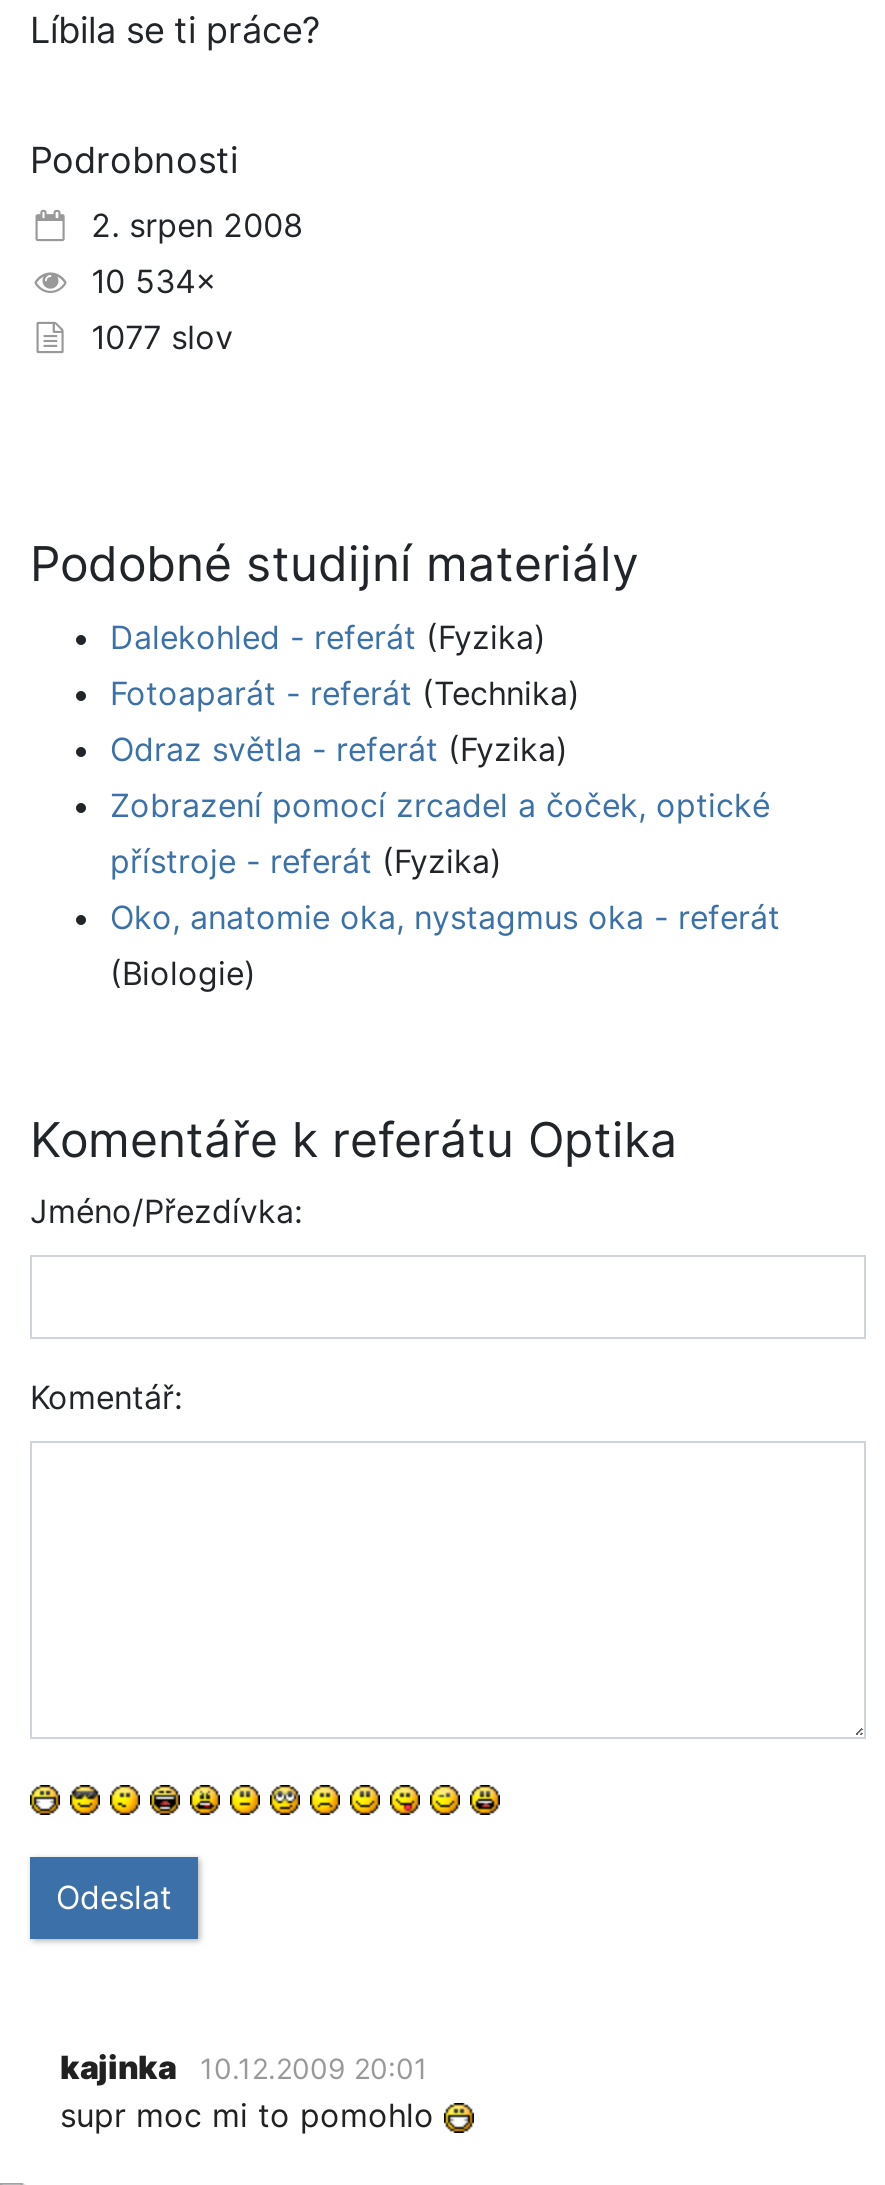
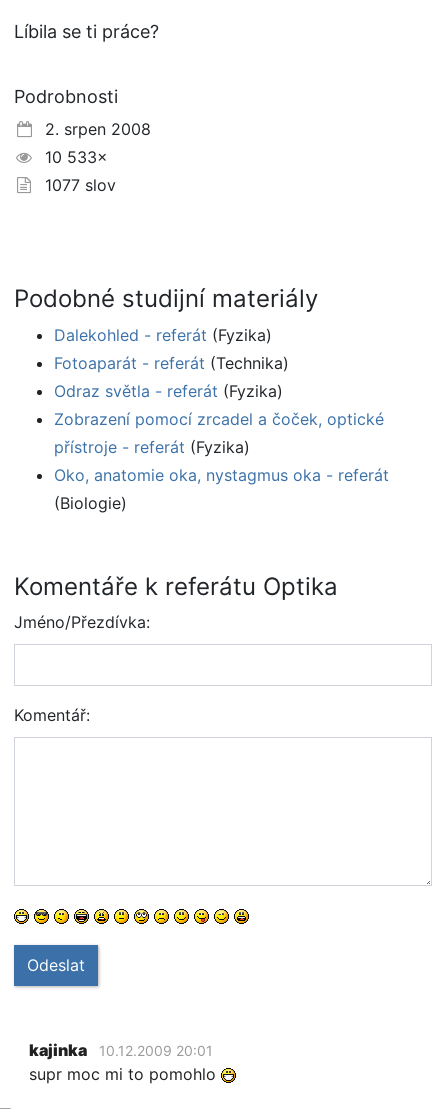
[71,262,217,302] 10 534× -> [35,147,108,167] 10 533×

